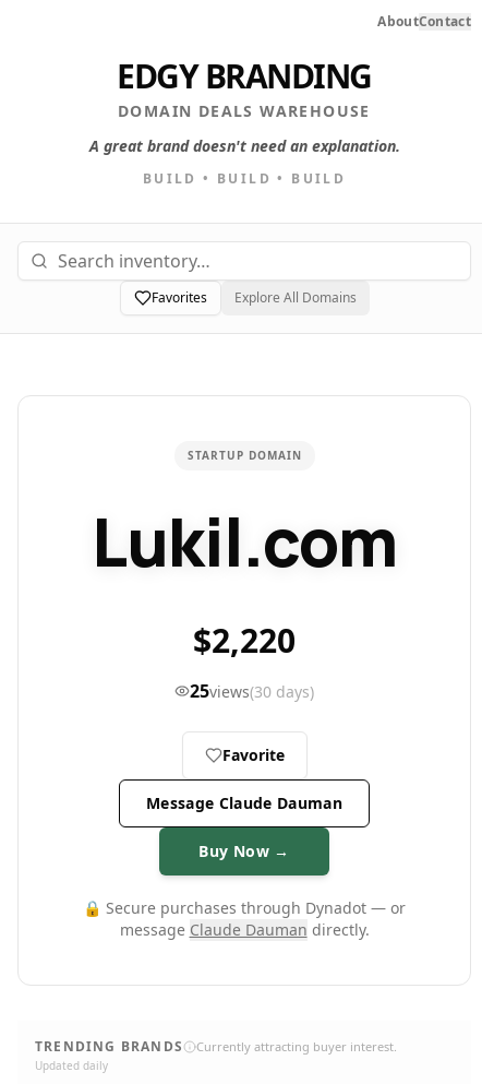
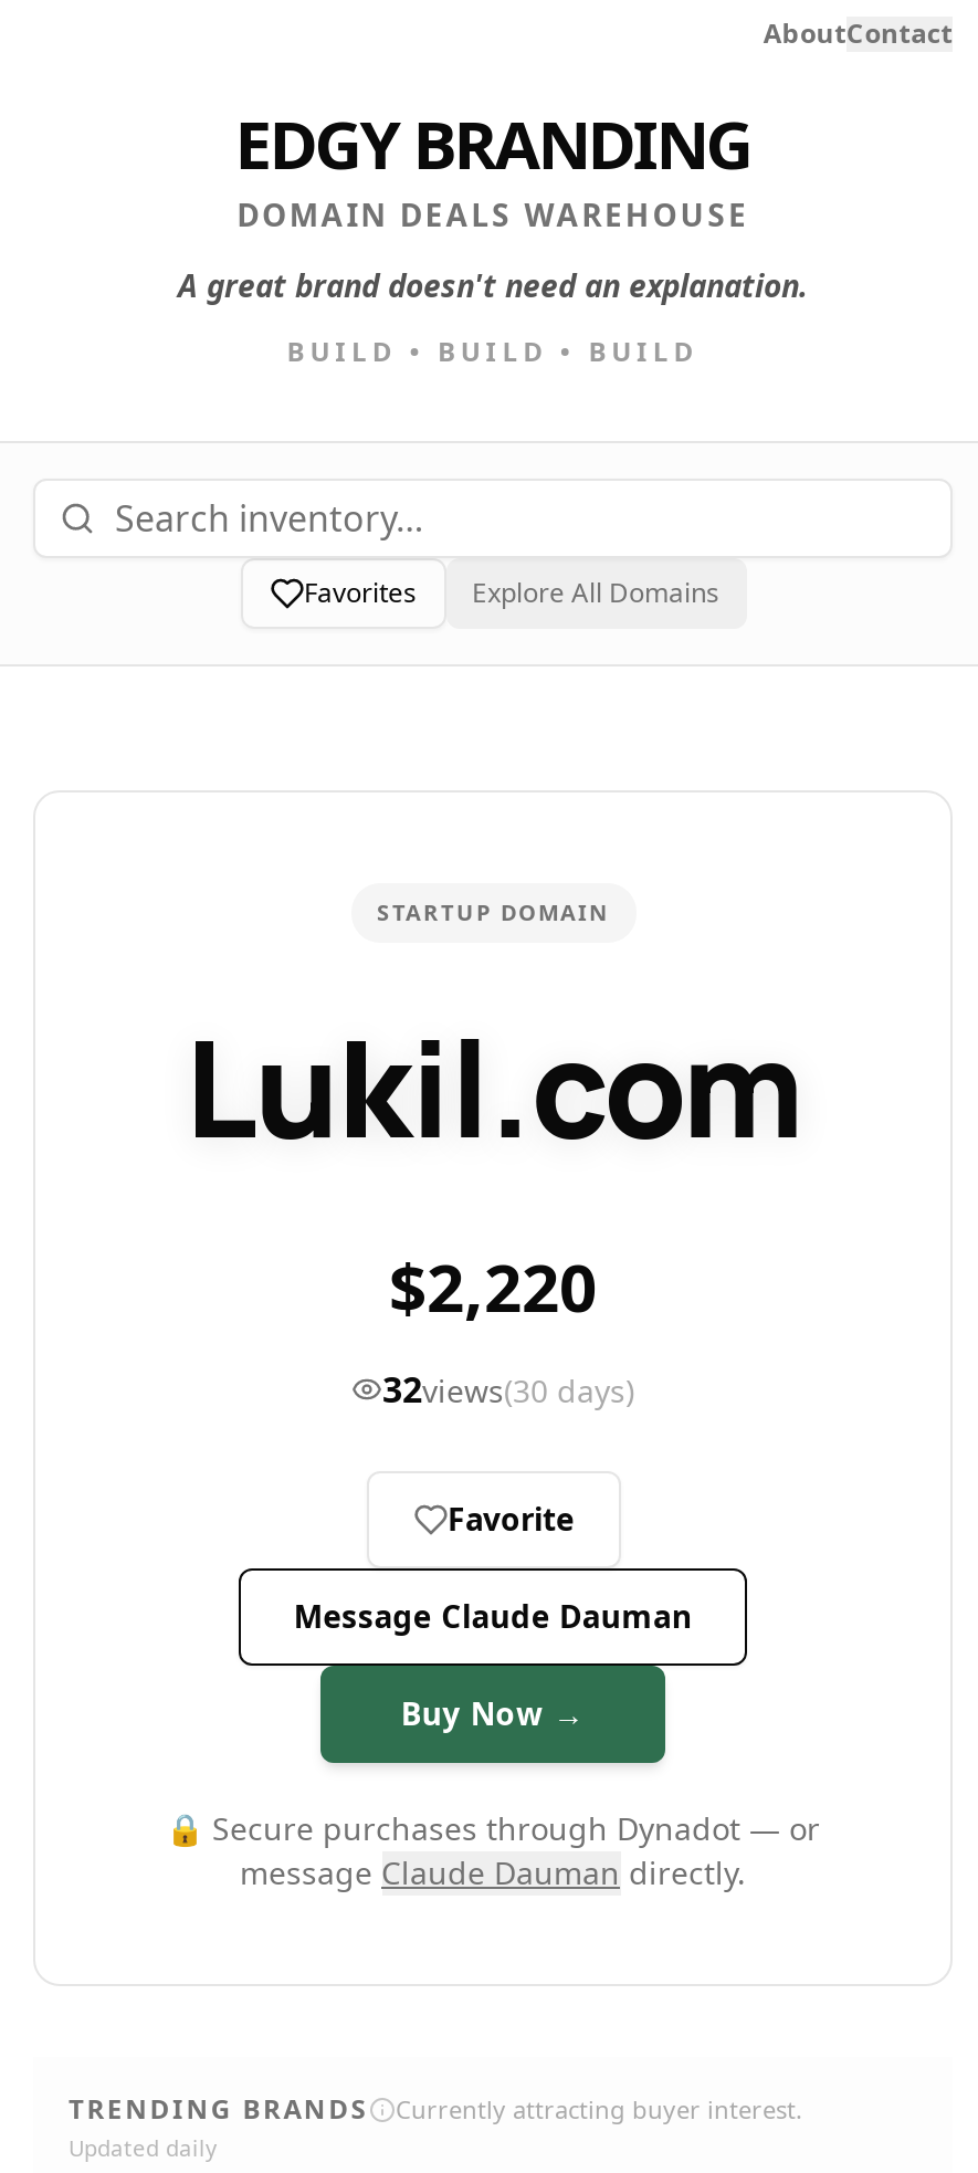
[190,679,314,703] 25views (30 days) -> [382,1365,634,1414] 32views (30 days)

